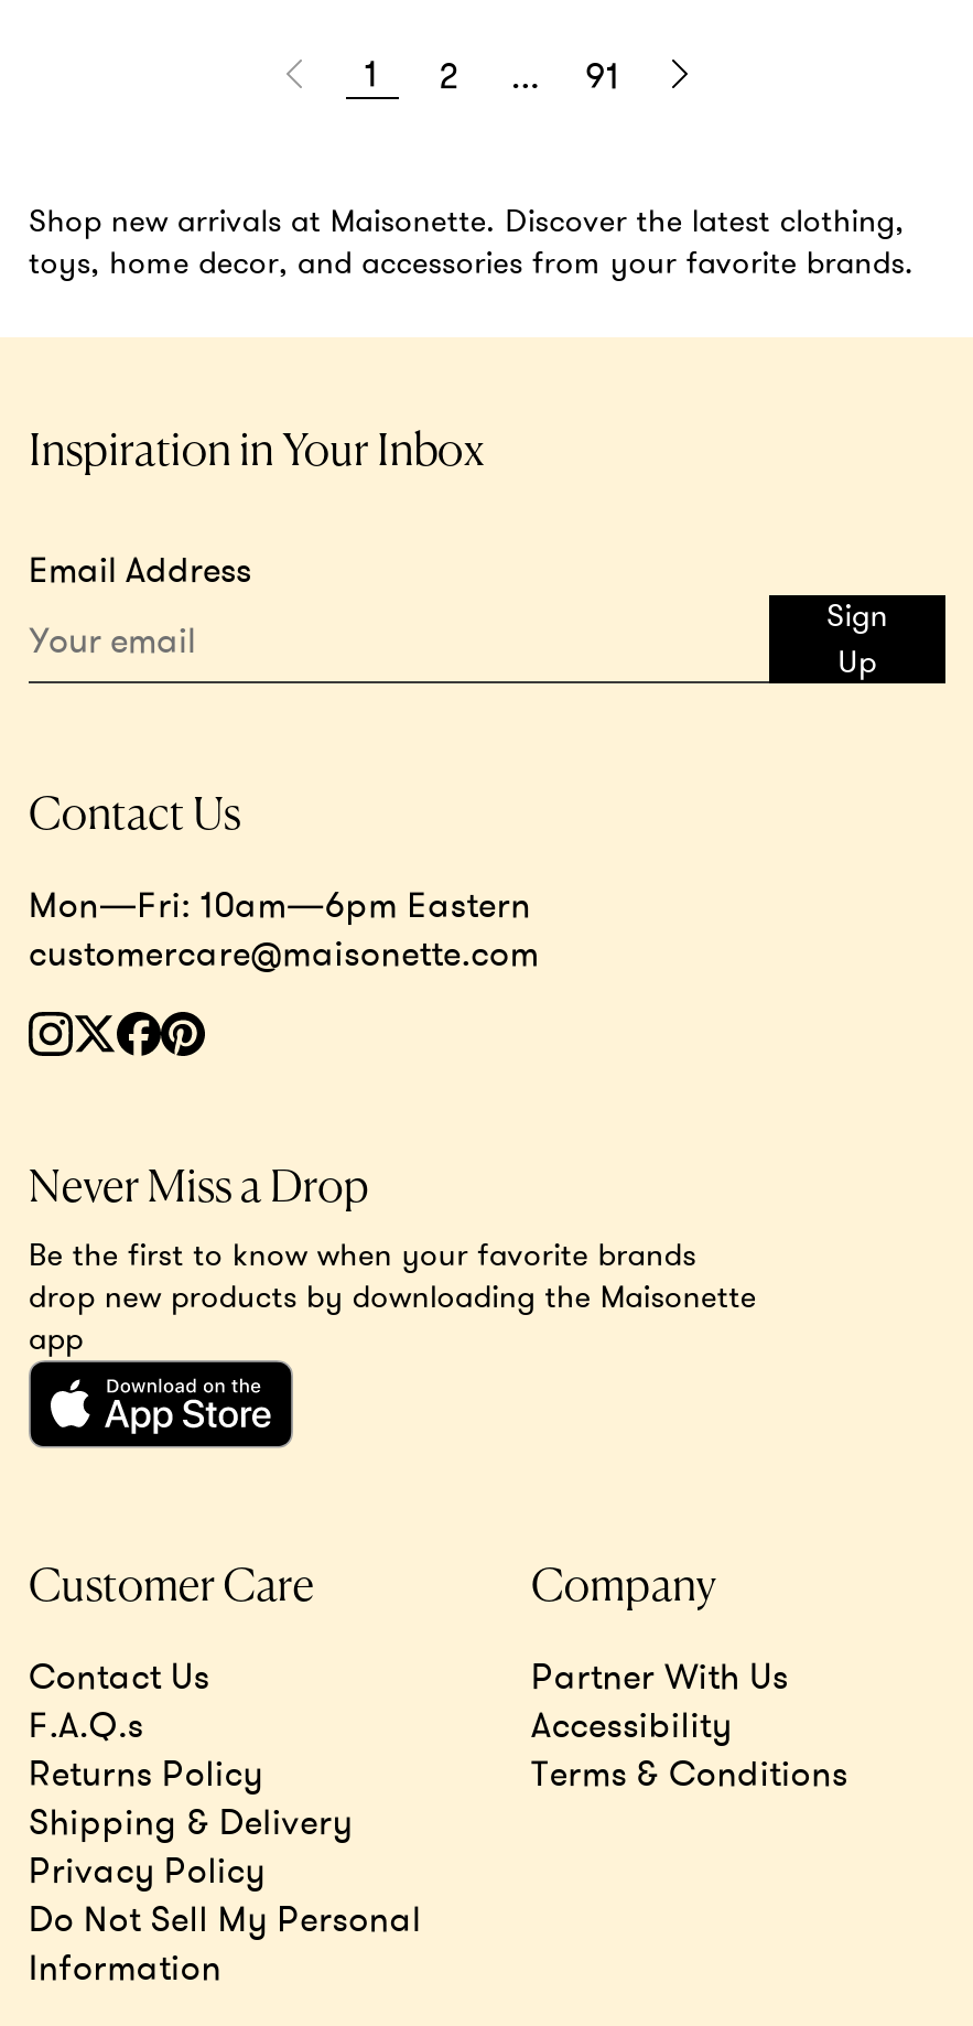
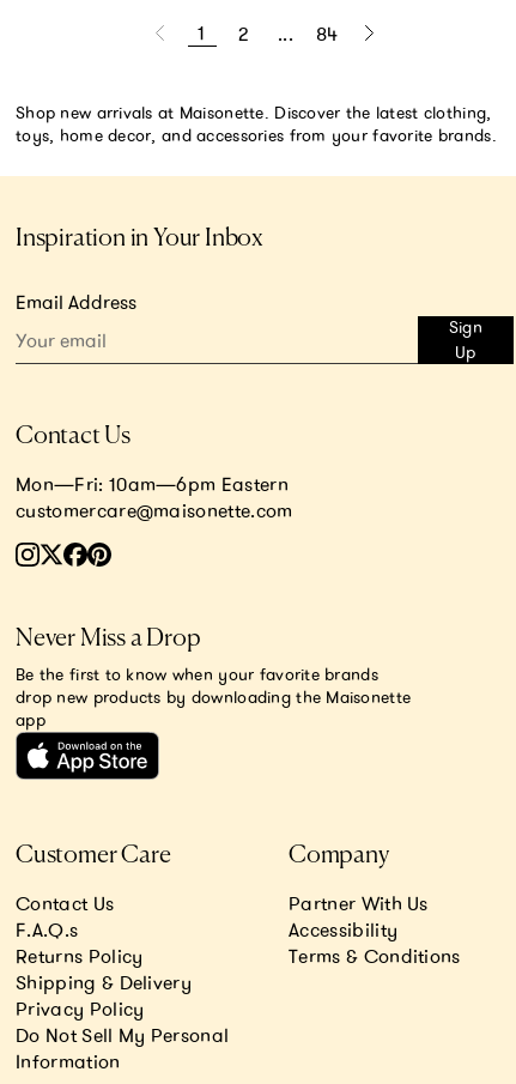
[586,52,620,96] 91 -> [316,21,339,45] 84

